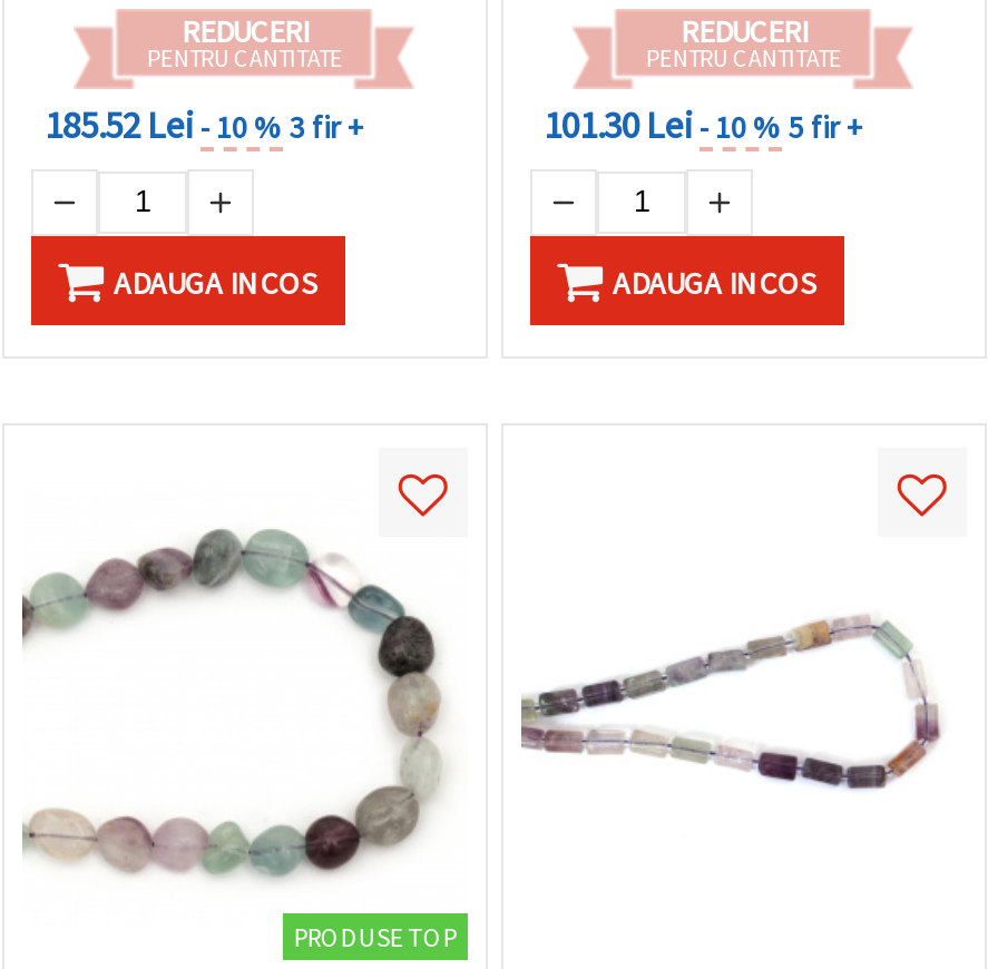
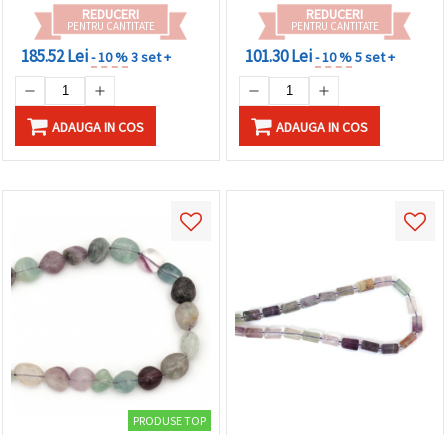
[45,99,363,148] 185.52 Lei - 10 % 3 fir + -> [21,45,171,67] 185.52 Lei - 10 % 3 set +
[544,99,862,148] 101.30 Lei - 10 % 5 fir + -> [245,45,395,67] 101.30 Lei - 10 % 5 set +

